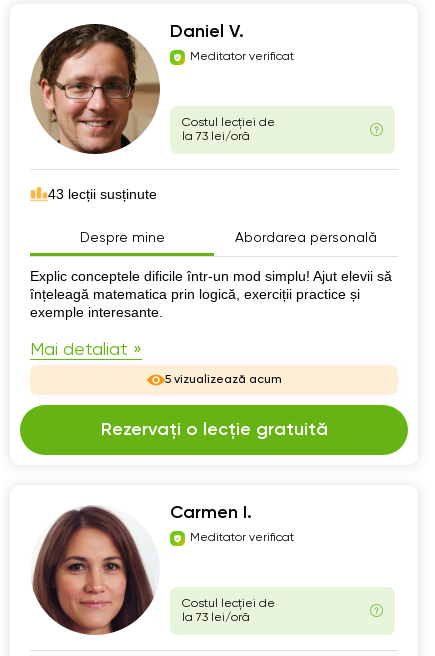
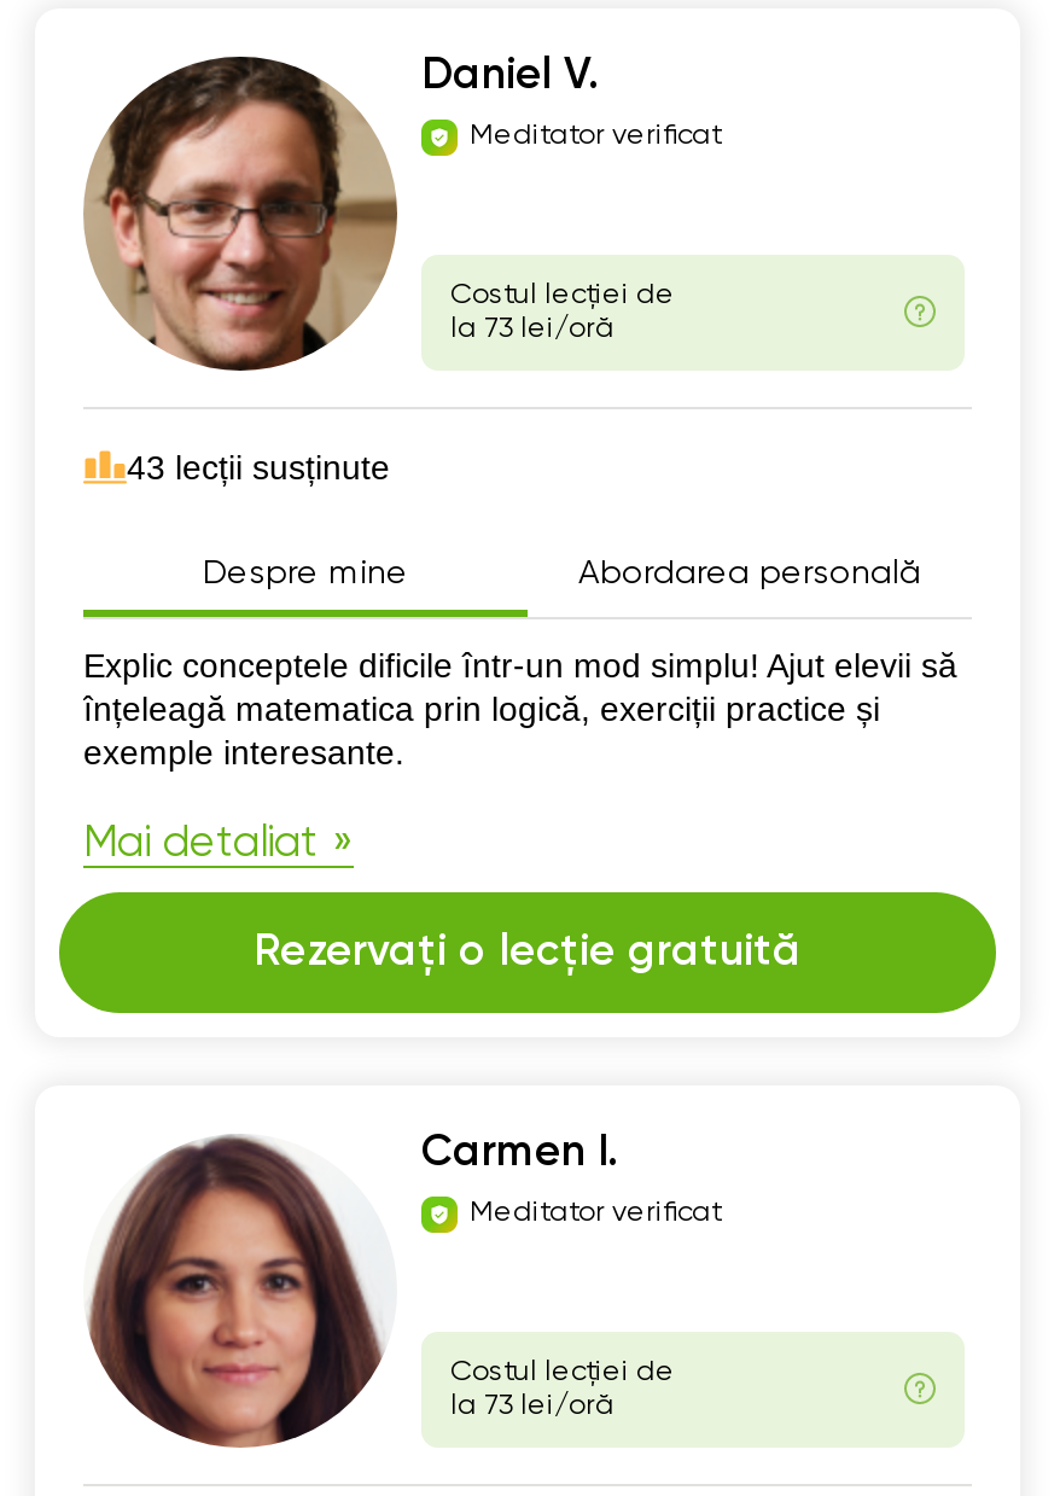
[164,374,281,386] 5 vizualizează acum -> none

